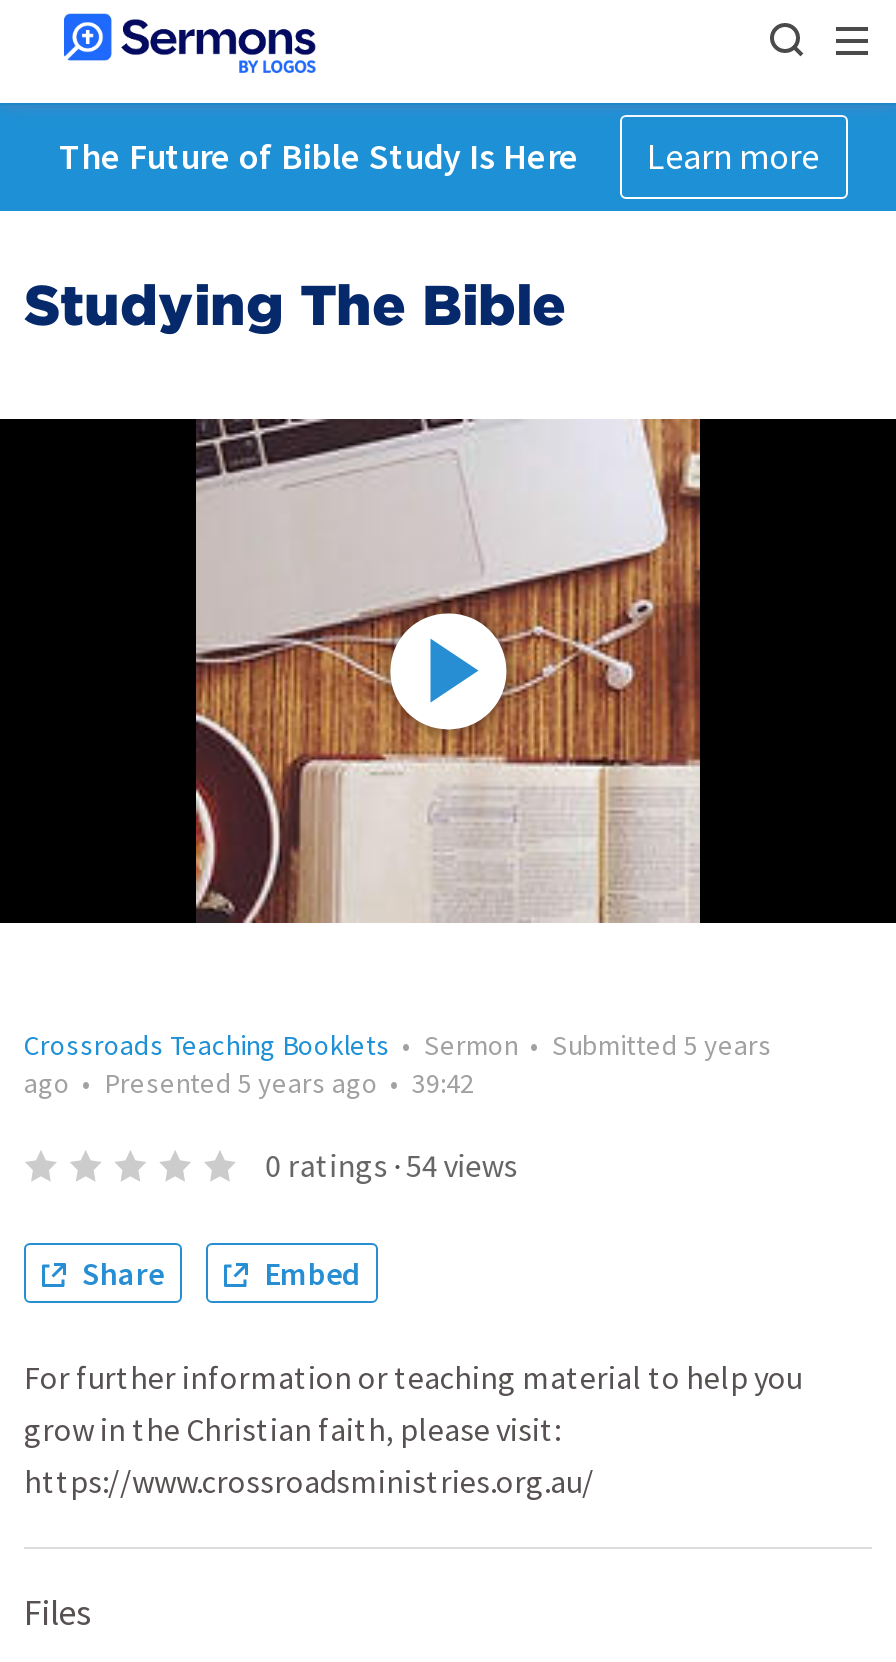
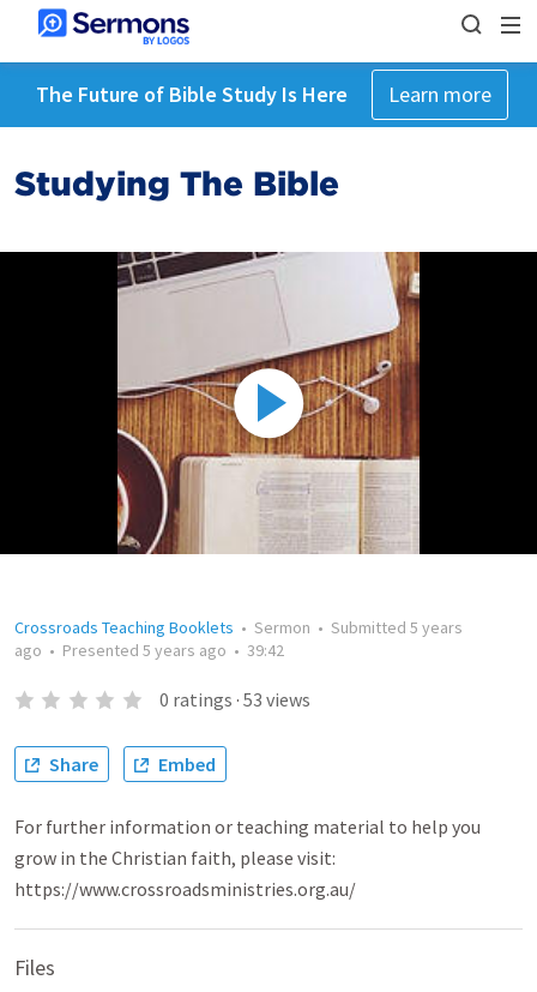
[265,1145,517,1185] 0 ratings · 54 views -> [159,687,310,711] 0 ratings · 53 views

